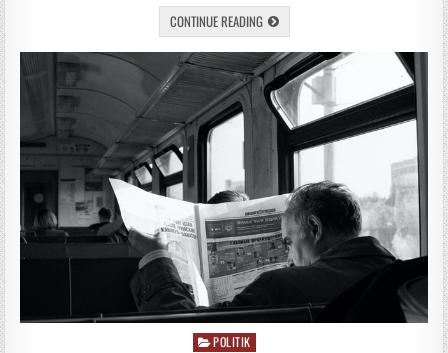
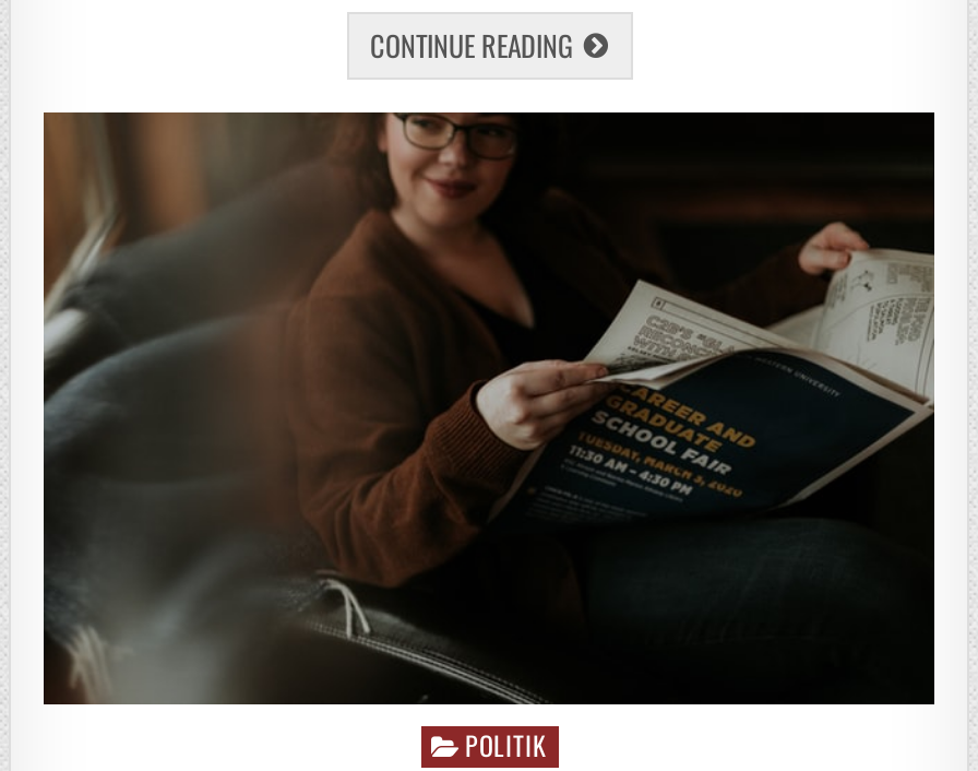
[20,51,428,324] [image] -> [44,109,934,708] [image]

